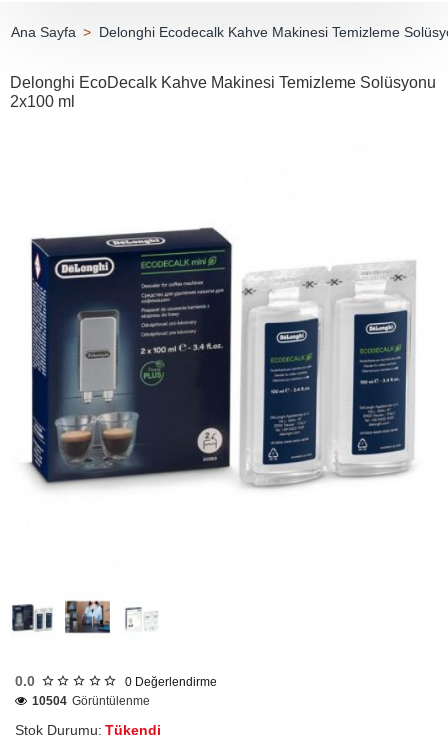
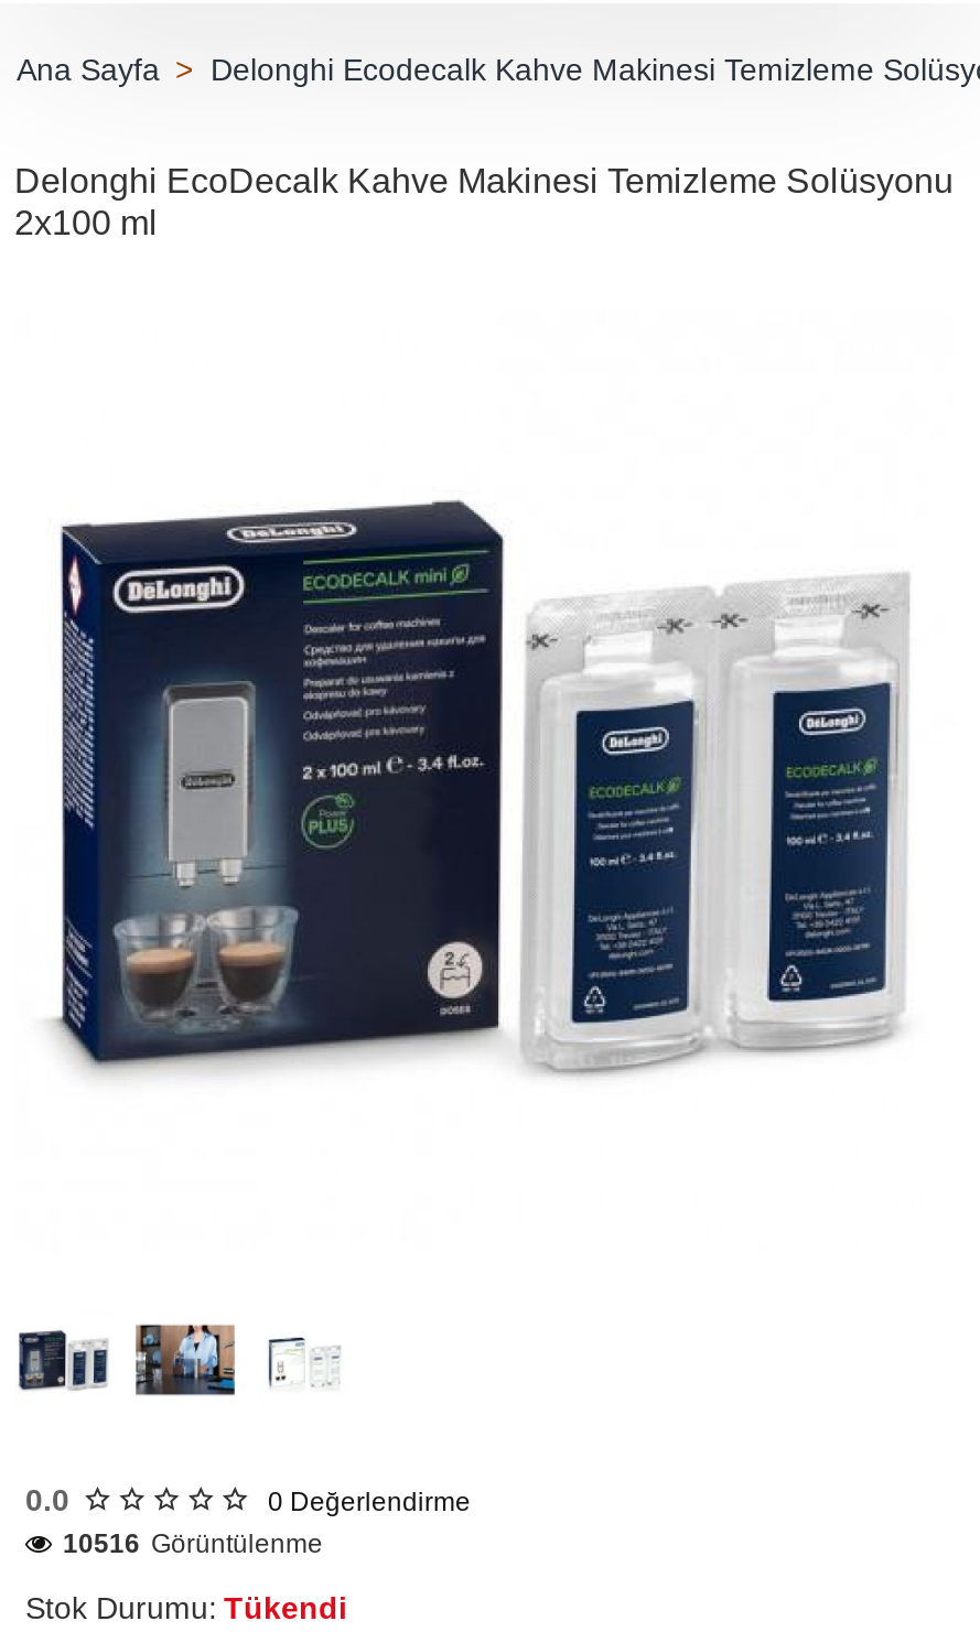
[32,694,150,708] 10504 Görüntülenme -> [63,1529,323,1559] 10516 Görüntülenme

